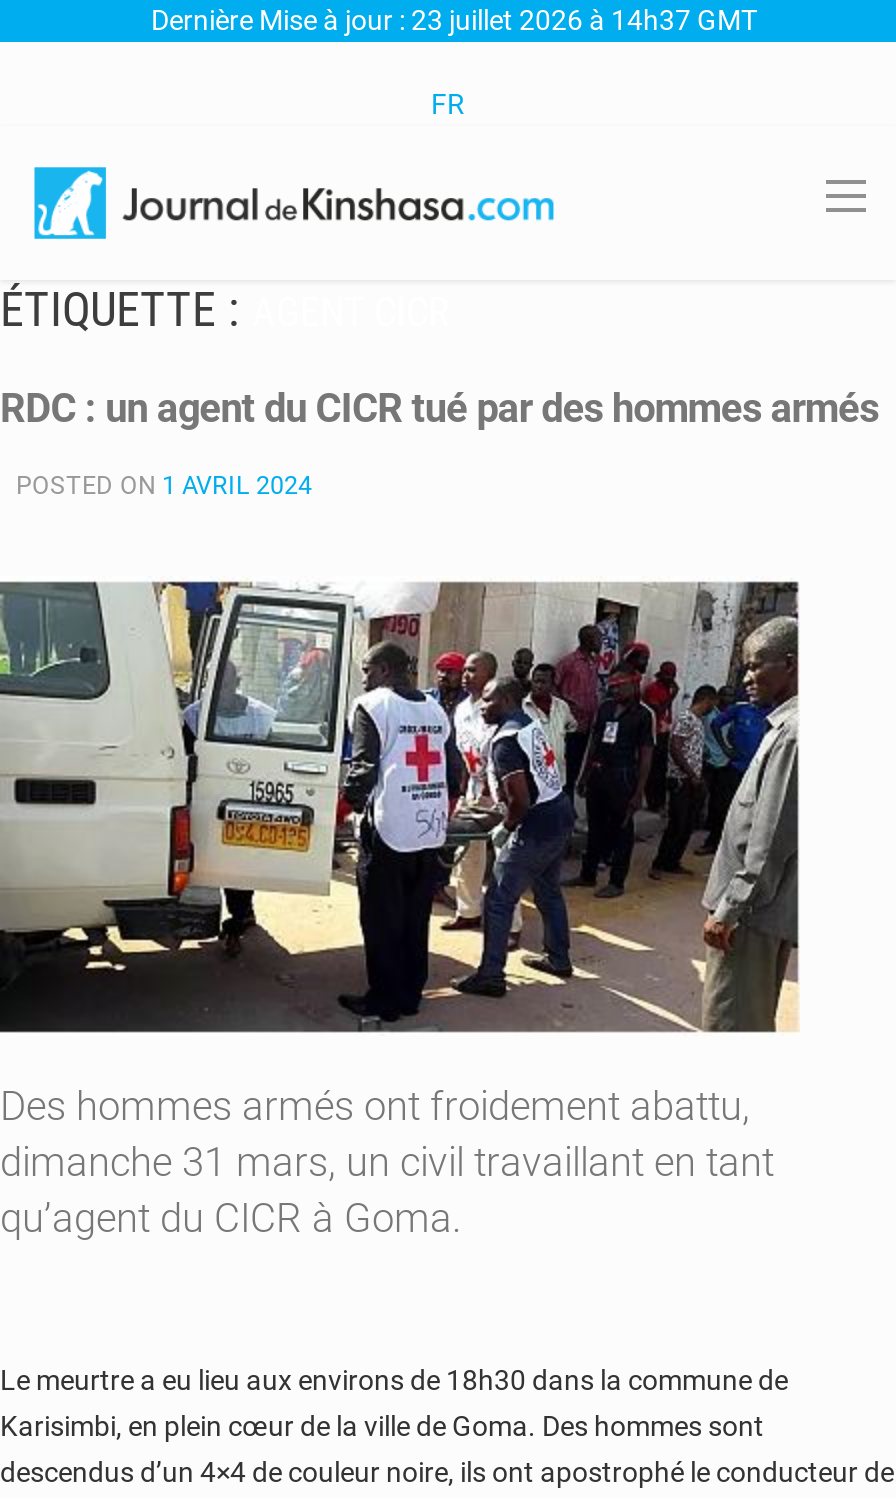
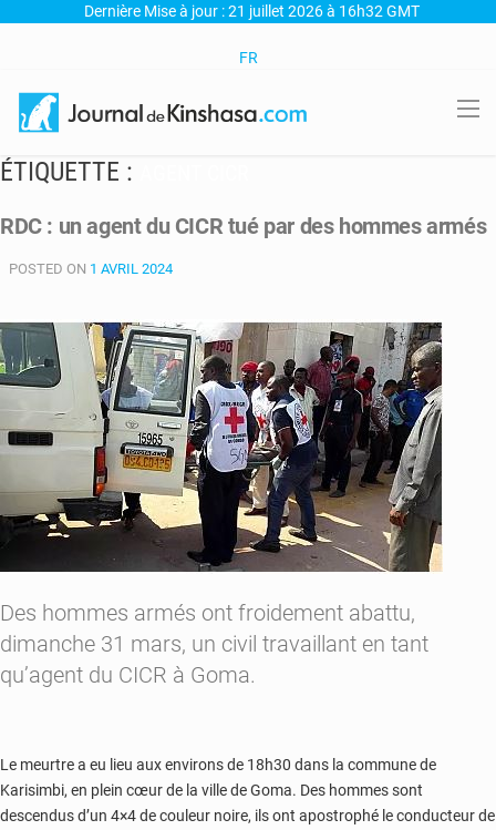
[145,4,757,36] Dernière Mise à jour : 23 juillet 2026 à 14h37 GMT -> [80,2,419,20] Dernière Mise à jour : 21 juillet 2026 à 16h32 GMT

